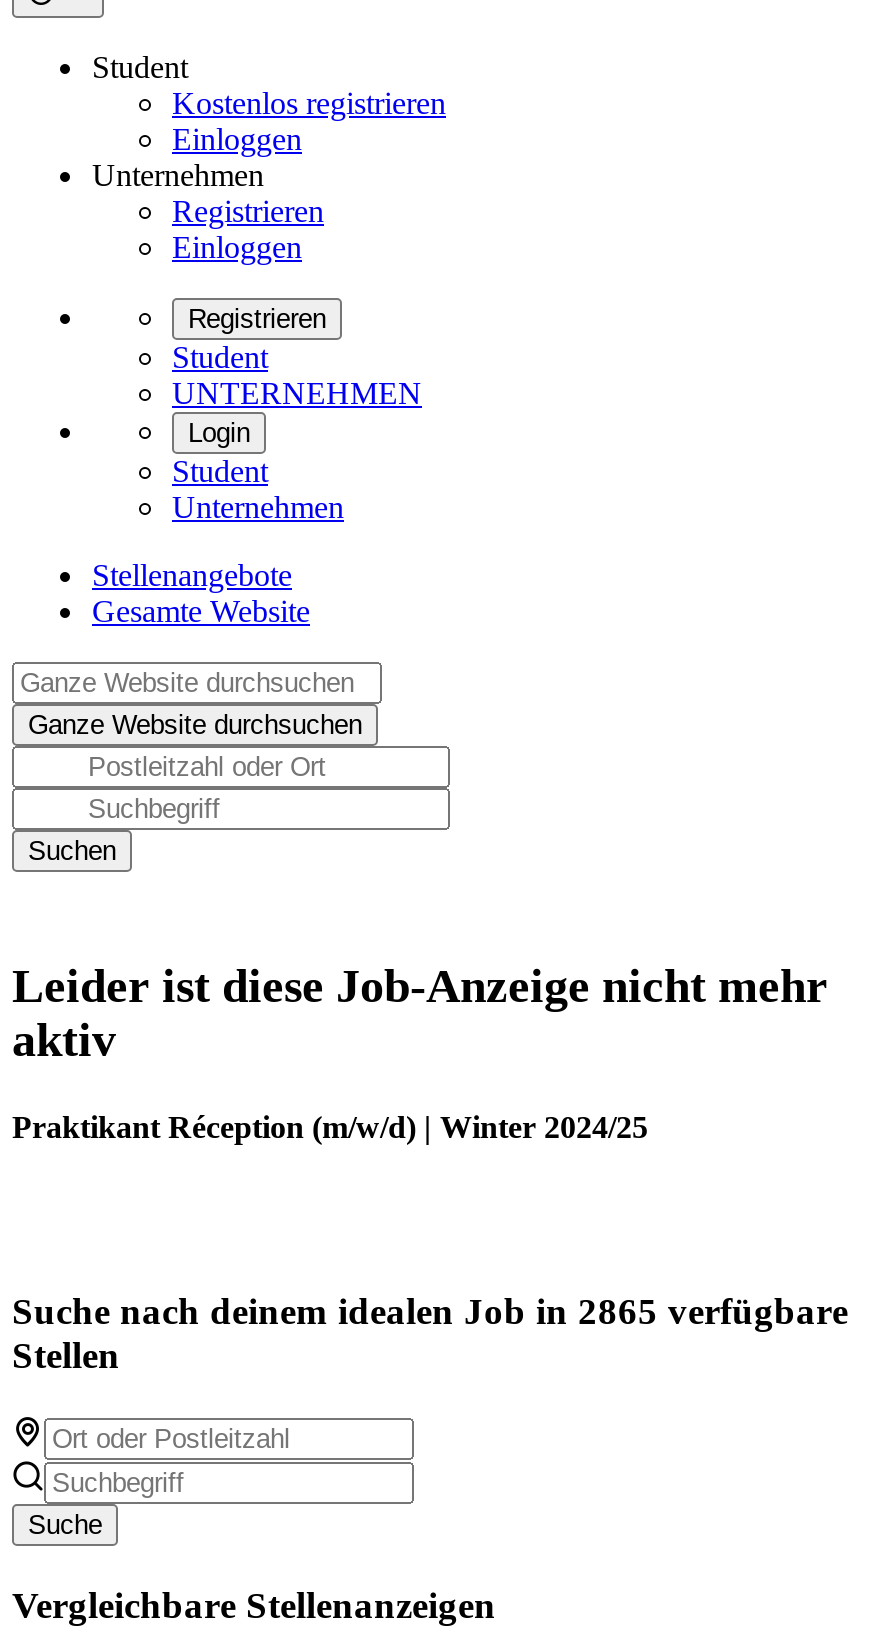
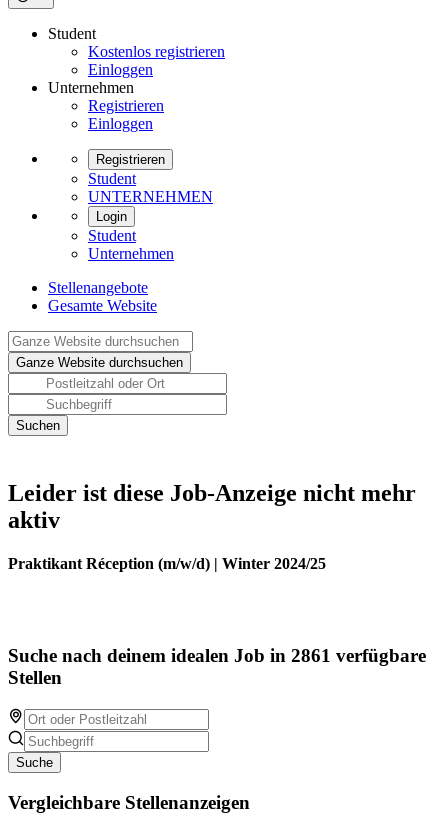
[12,1290,848,1332] Suche nach deinem idealen Job in 2865 verfügbare -> [8,645,426,666] Suche nach deinem idealen Job in 2861 verfügbare

